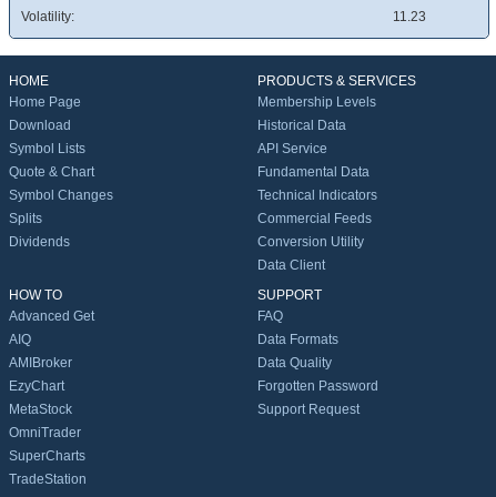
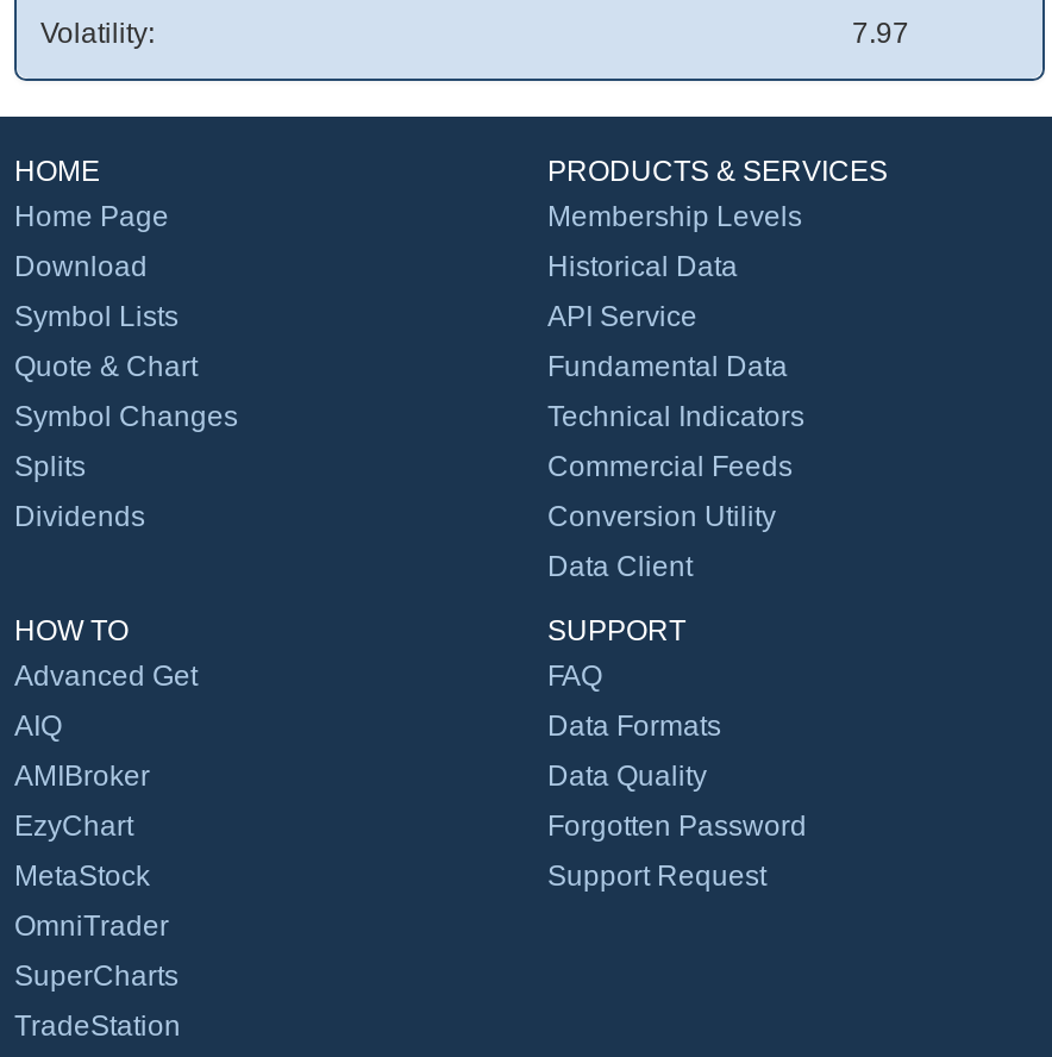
[393,9,426,25] 11.23 -> [852,17,909,50] 7.97

